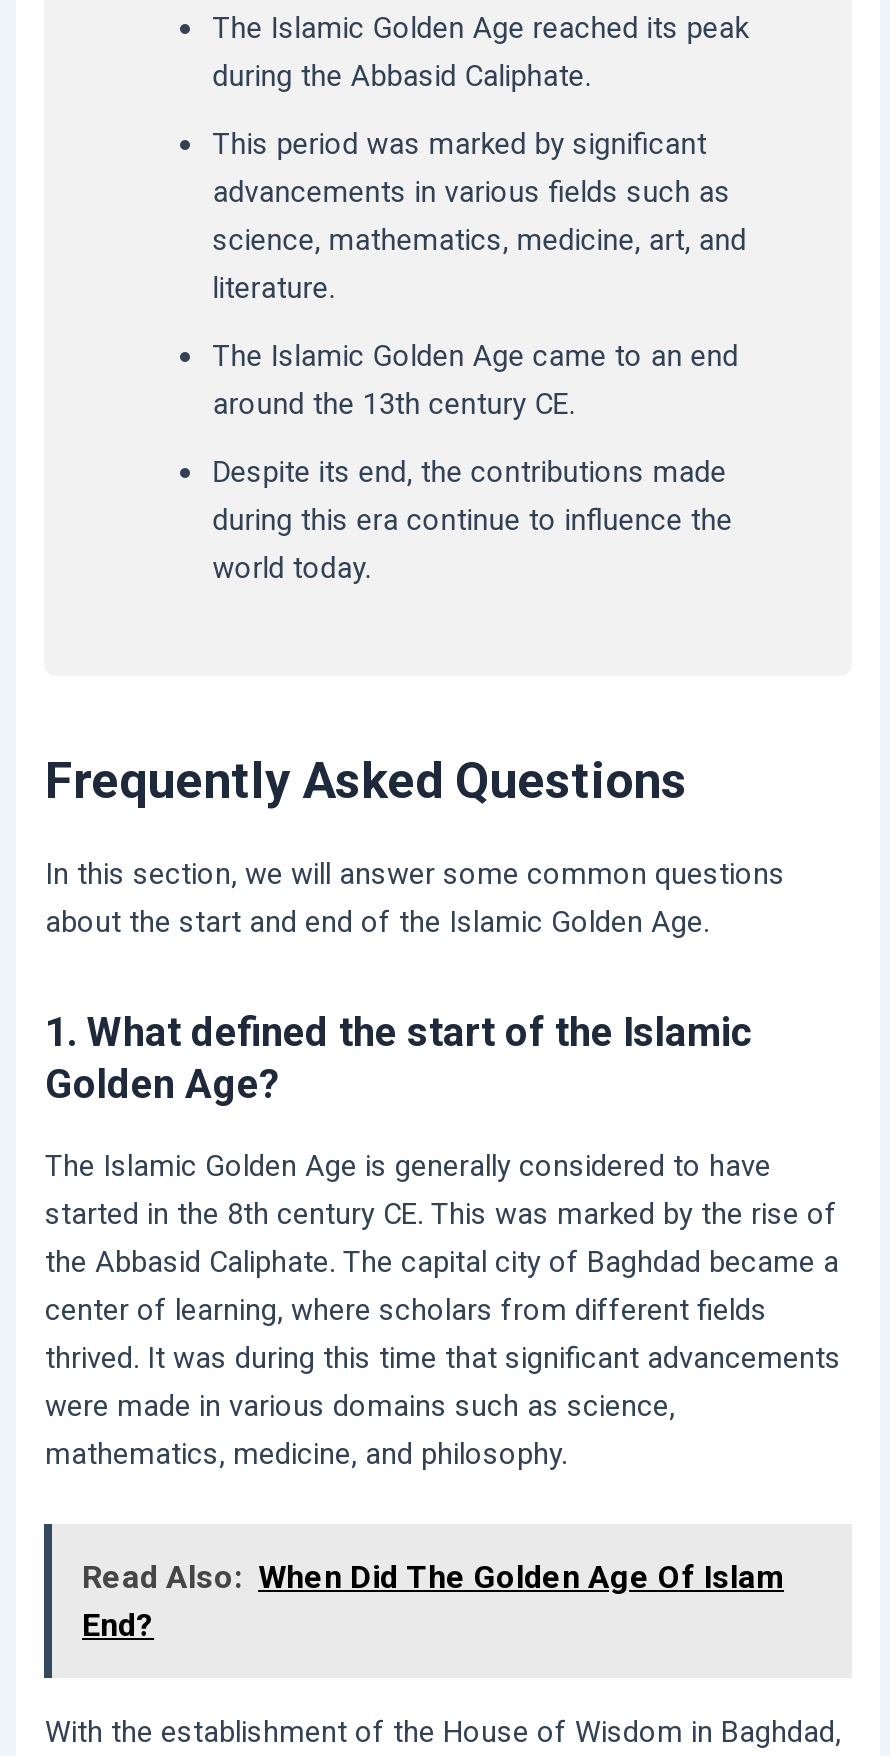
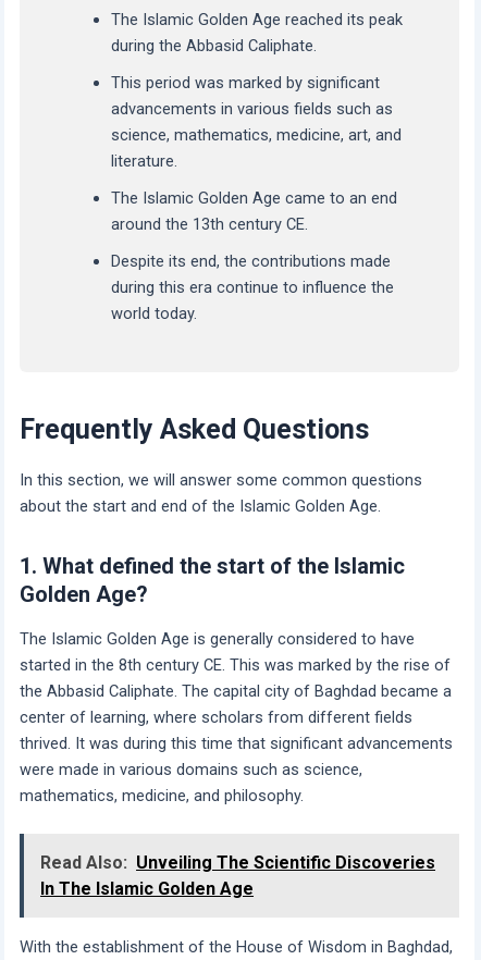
[82,1558,784,1644] Read Also: When Did The Golden Age Of Islam | End? -> [40,852,435,899] Read Also: Unveiling The Scientific Discoveries | In The Islamic Golden Age

